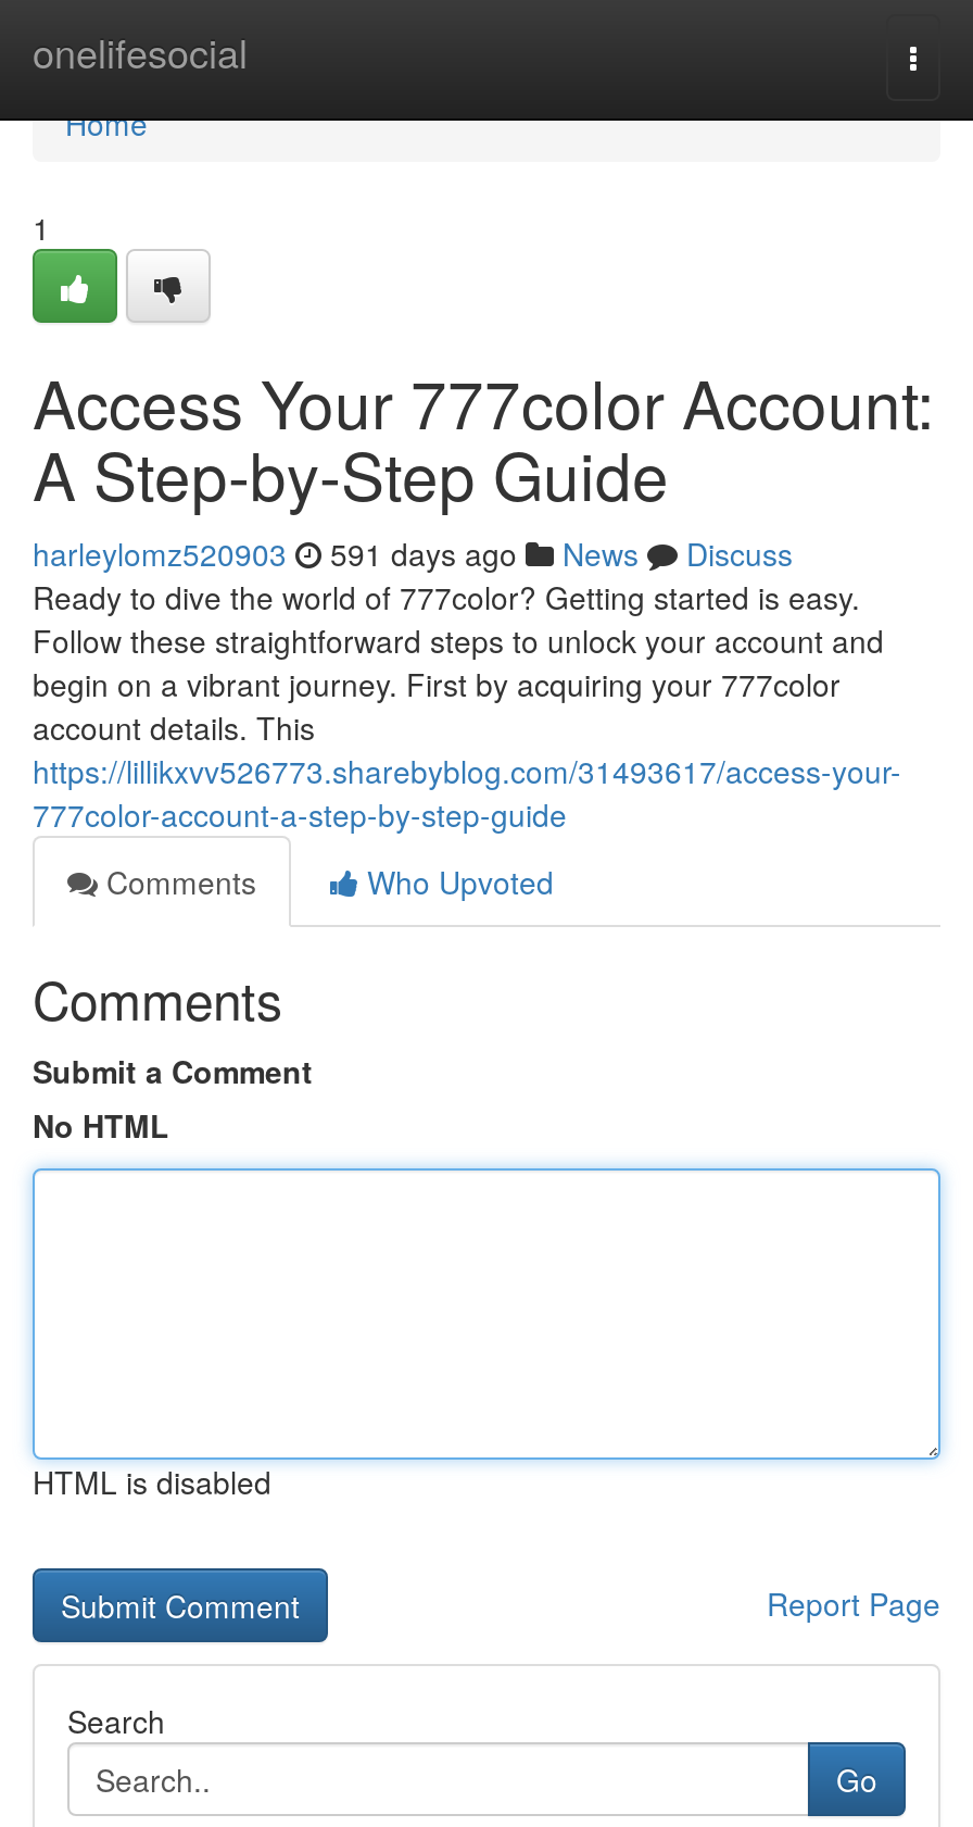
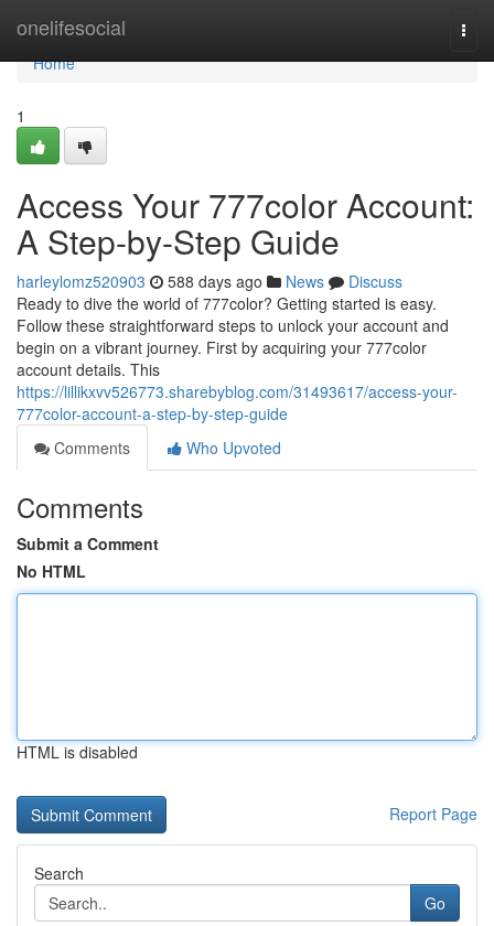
[33,531,793,575] harleylomz520903 591 days ago News Discuss -> [17,270,402,292] harleylomz520903 588 days ago News Discuss

